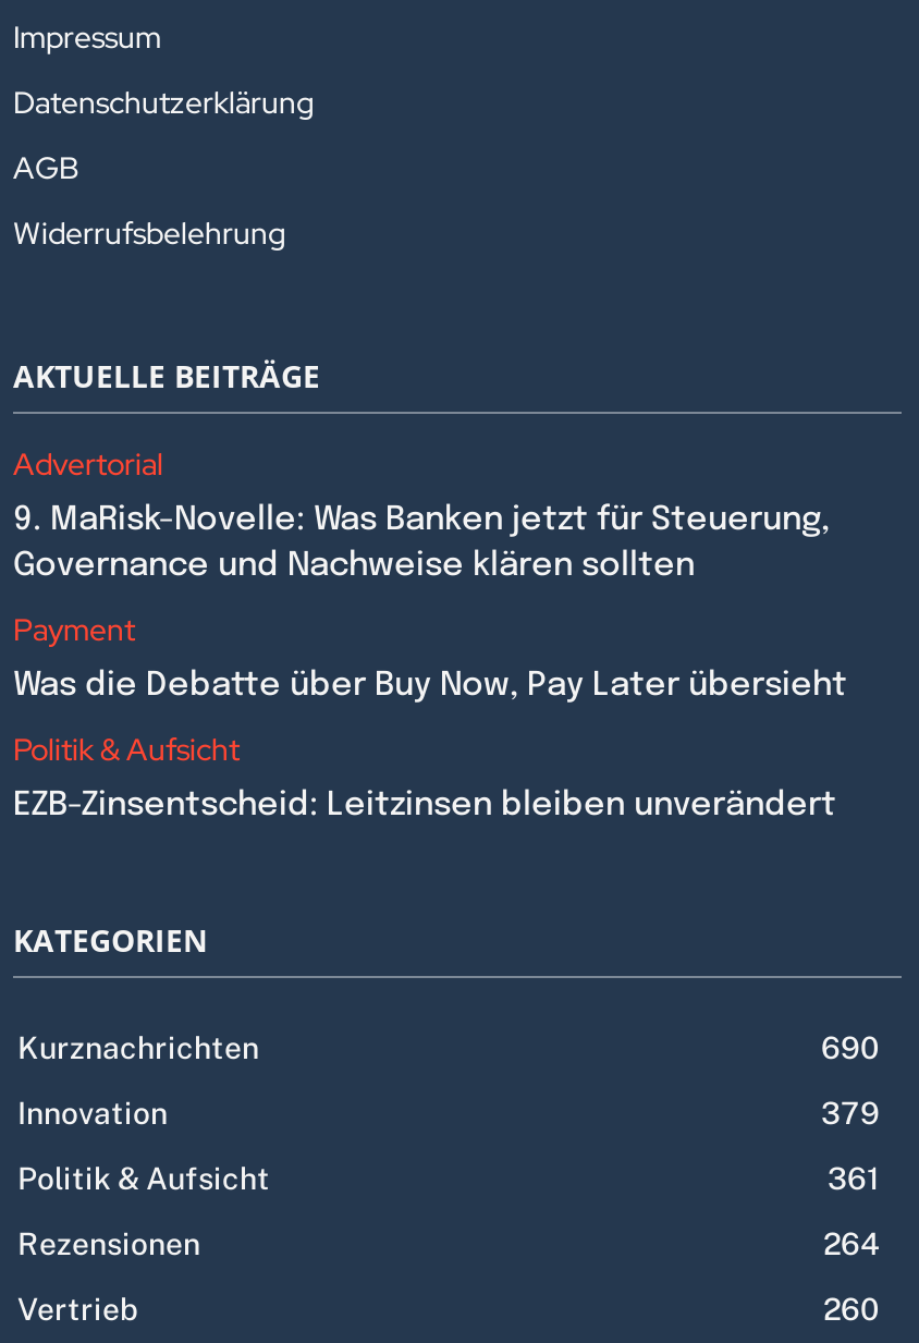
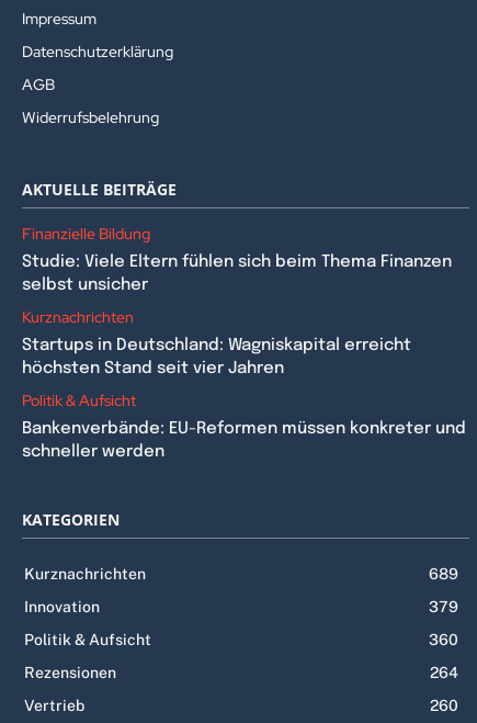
[13,444,163,483] Advertorial -> [22,224,150,243] Finanzielle Bildung
[13,503,830,583] 9. MaRisk-Novelle: Was Banken jetzt für Steuerung, | Governance und Nachweise klären sollten -> [22,253,452,294] Studie: Viele Eltern fühlen sich beim Thema Finanzen | selbst unsicher
[13,610,135,649] Payment -> [22,307,134,327] Kurznachrichten
[13,668,847,703] Was die Debatte über Buy Now, Pay Later übersieht -> [22,337,411,377] Startups in Deutschland: Wagniskapital erreicht | höchsten Stand seit vier Jahren
[13,788,836,823] EZB-Zinsentscheid: Leitzinsen bleiben unverändert -> [22,420,466,461] Bankenverbände: EU-Reformen müssen konkreter und | schneller werden
[821,1030,880,1065] 690 -> [429,565,458,582] 689
[828,1161,880,1196] 361 -> [429,631,458,648] 360

